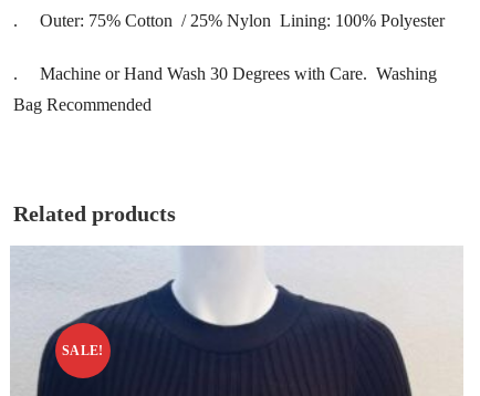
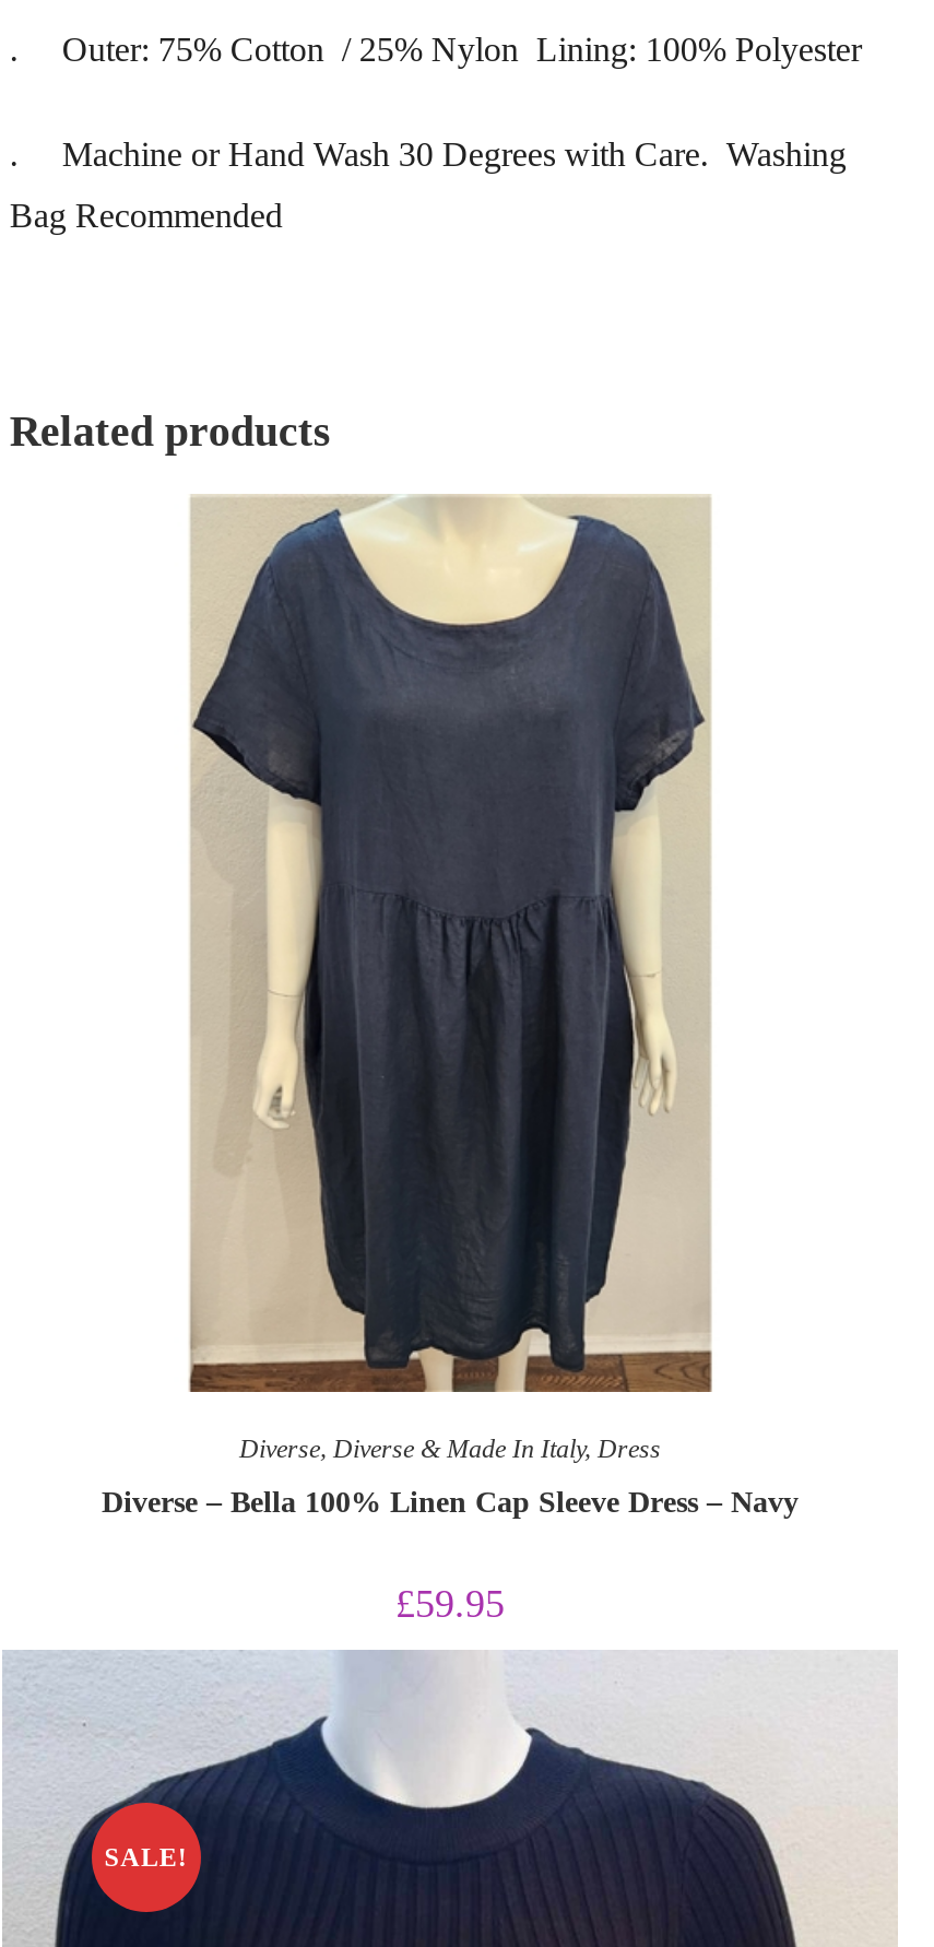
none -> [102,496,799,1625] [image] | Diverse, Diverse & Made In Italy, Dress | Diverse – Bella 100% Linen Cap Sleeve Dress – Navy | £59.95

